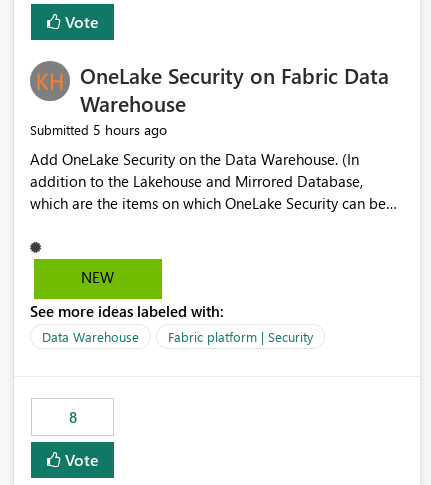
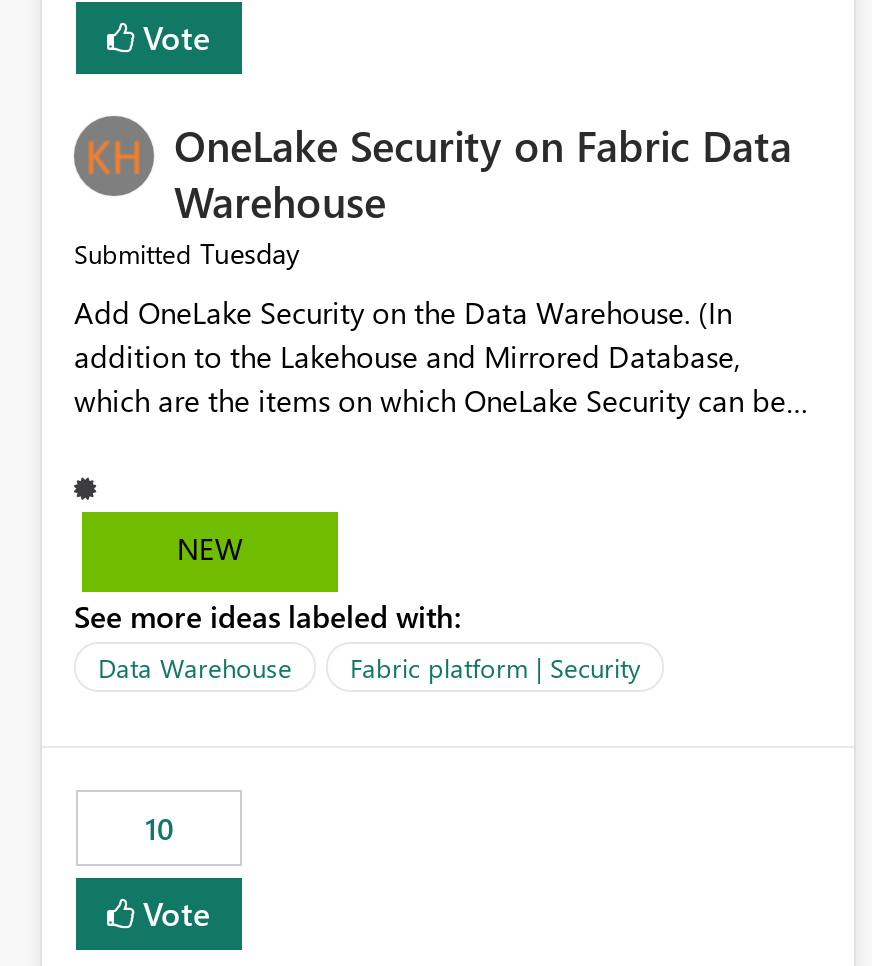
[30,120,167,139] Submitted 5 hours ago -> [74,235,300,273] Submitted Tuesday
[68,407,76,427] 8 -> [145,809,173,849] 10

